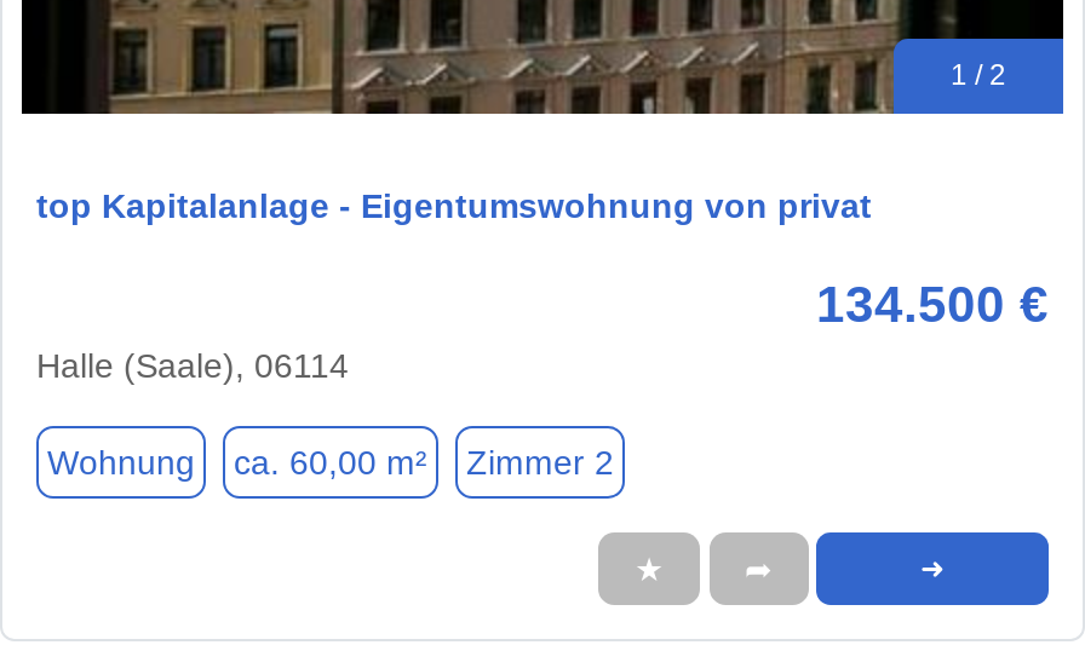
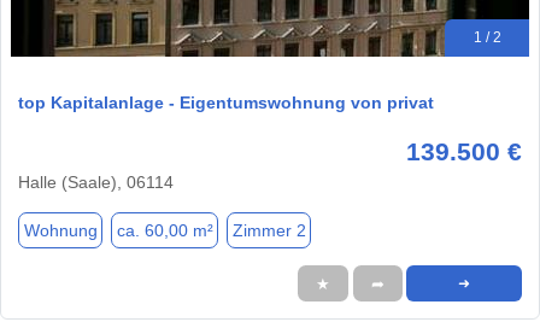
[816,277,1049,333] 134.500 € -> [406,138,522,166] 139.500 €

